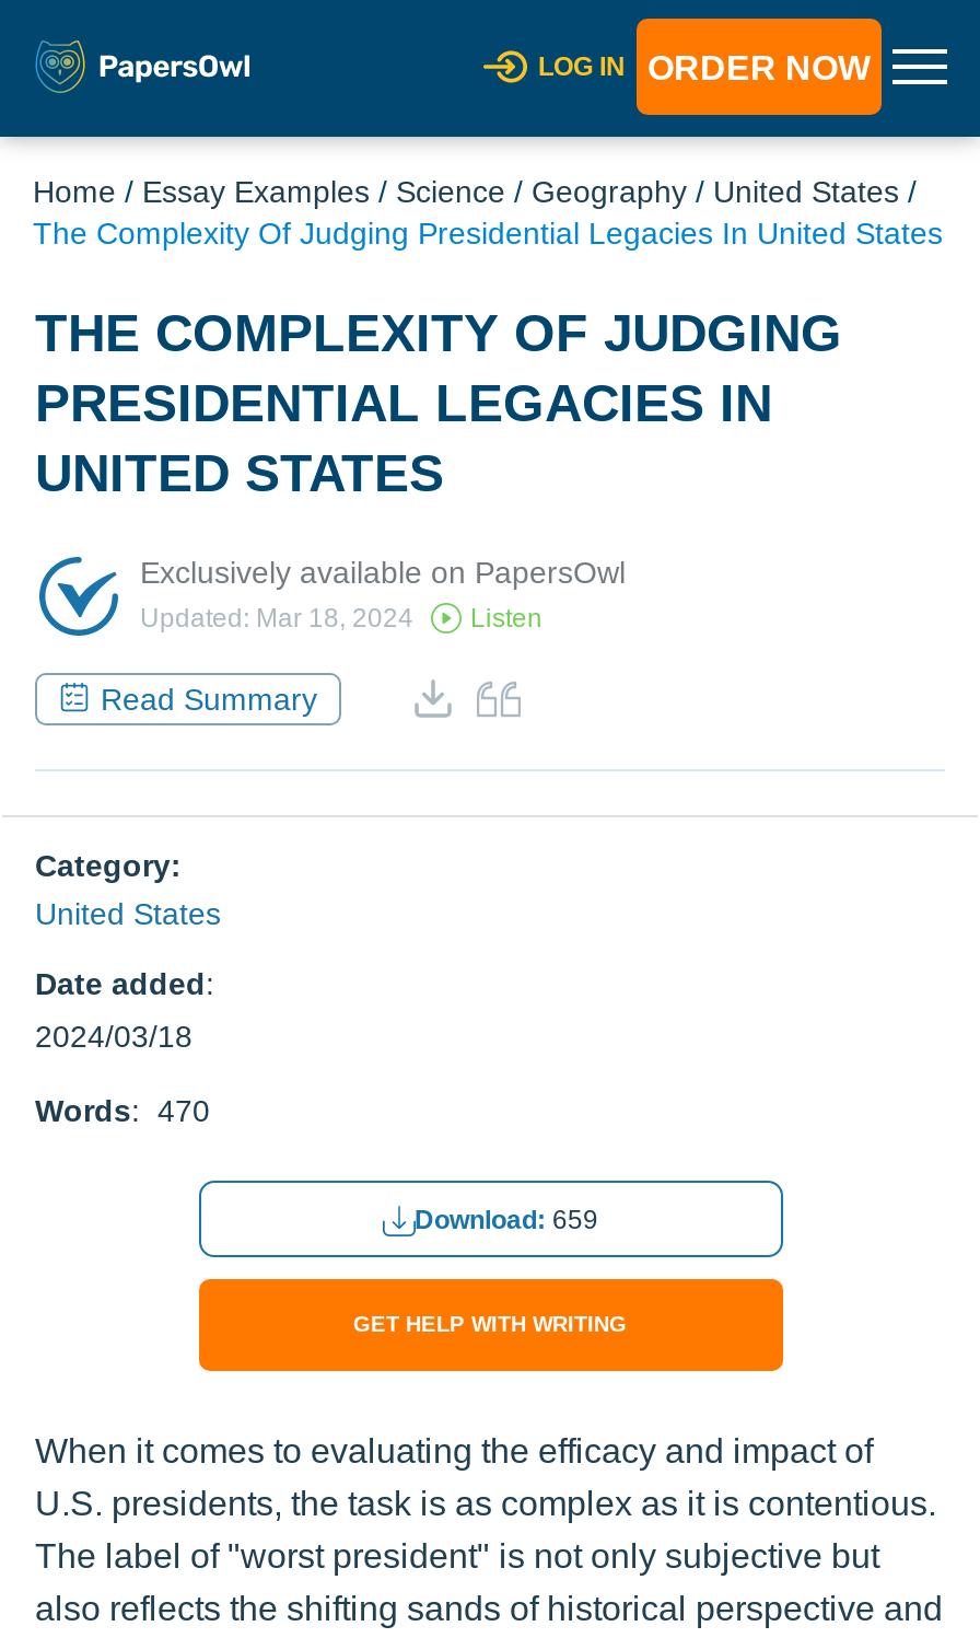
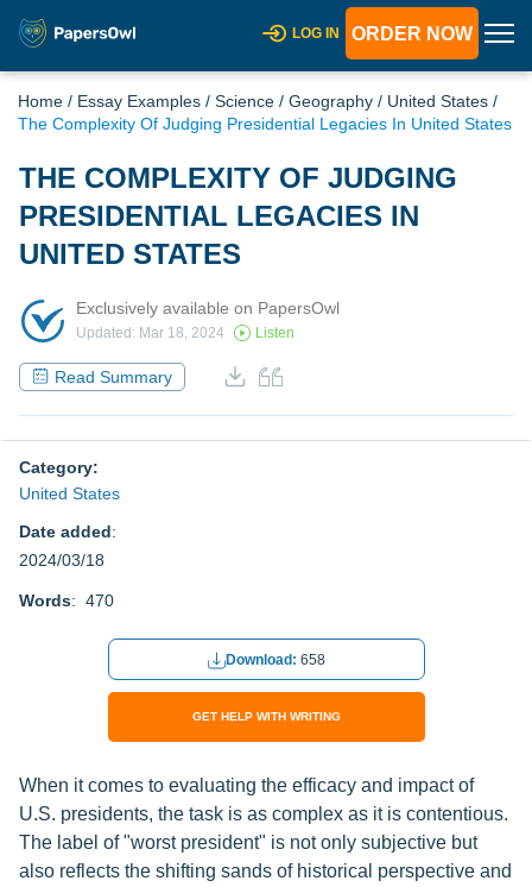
[415,1205,598,1236] Download: 659 -> [225,652,325,669] Download: 658

